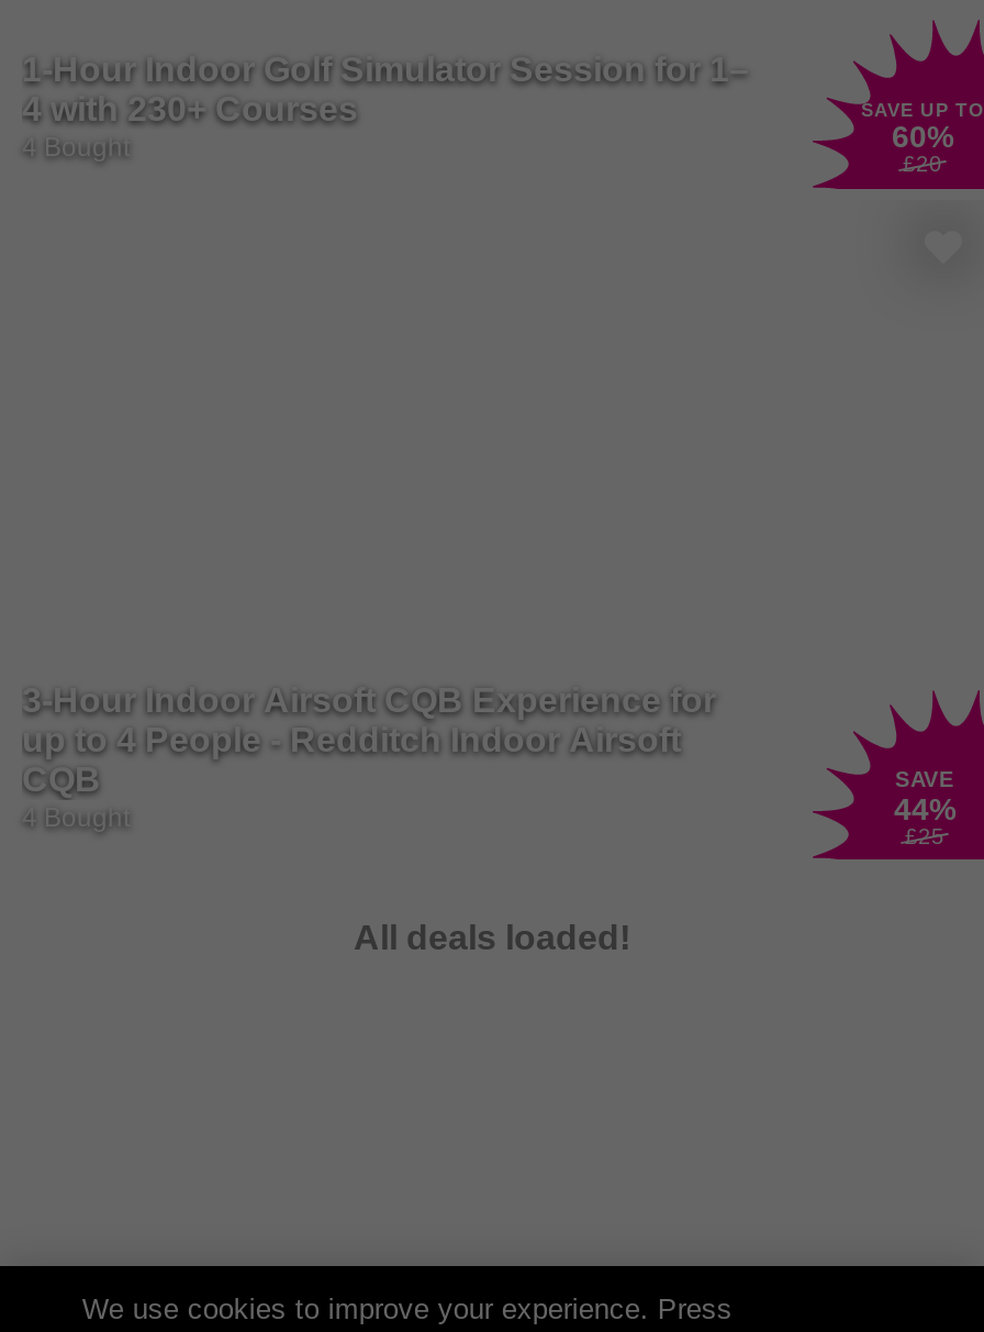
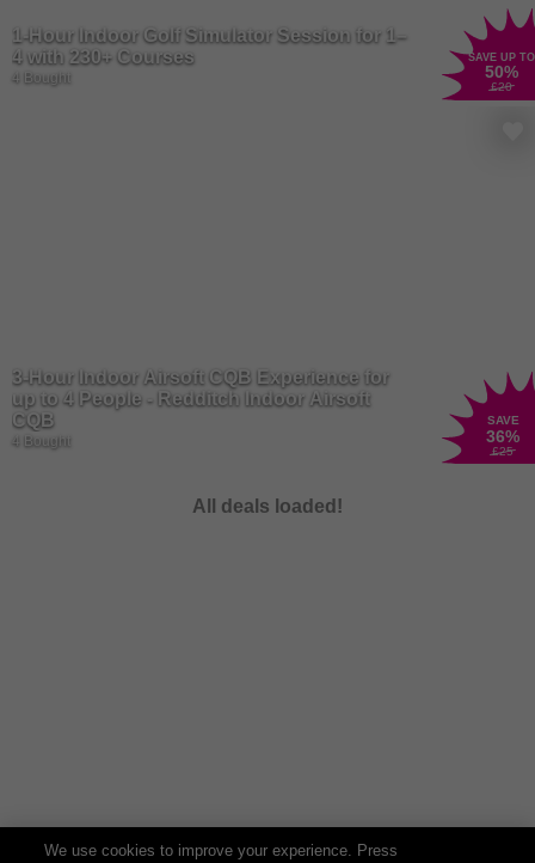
[892,119,953,154] 60% -> [485,62,518,81] 50%
[894,791,955,826] 44% -> [486,427,519,446] 36%

